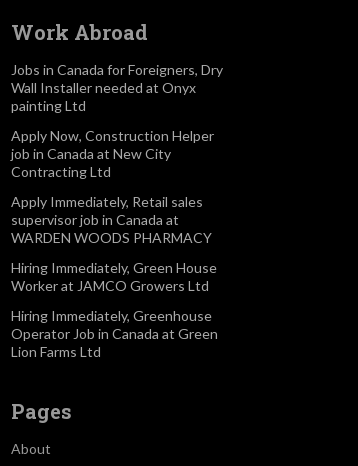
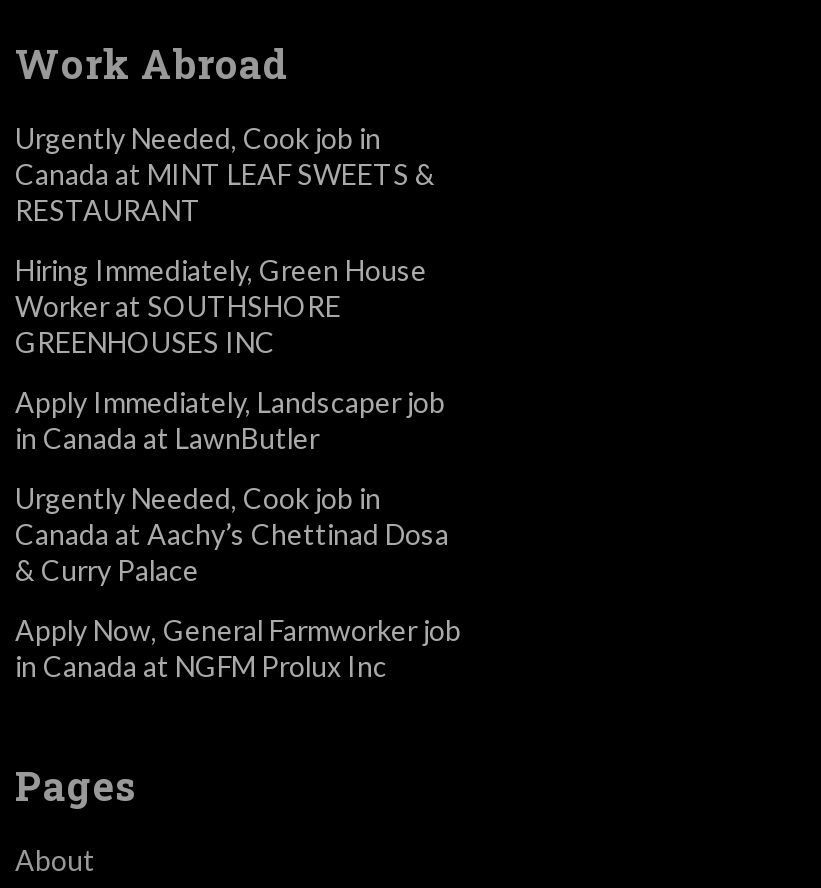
[11,61,223,246] Jobs in Canada for Foreigners, Dry | Wall Installer needed at Onyx | painting Ltd | Apply Now, Construction Helper | job in Canada at New City | Contracting Ltd | Apply Immediately, Retail sales | supervisor job in Canada at | WARDEN WOODS PHARMACY -> [15,120,435,226] Urgently Needed, Cook job in | Canada at MINT LEAF SWEETS & | RESTAURANT
moved [11,259,217,276] -> [15,252,427,286]: Hiring Immediately, Green House
[11,277,218,360] Worker at JAMCO Growers Ltd | Hiring Immediately, Greenhouse | Operator Job in Canada at Green | Lion Farms Ltd -> [15,288,461,682] Worker at SOUTHSHORE | GREENHOUSES INC | Apply Immediately, Landscaper job | in Canada at LawnButler | Urgently Needed, Cook job in | Canada at Aachy’s Chettinad Dosa | & Curry Palace | Apply Now, General Farmworker job | in Canada at NGFM Prolux Inc

